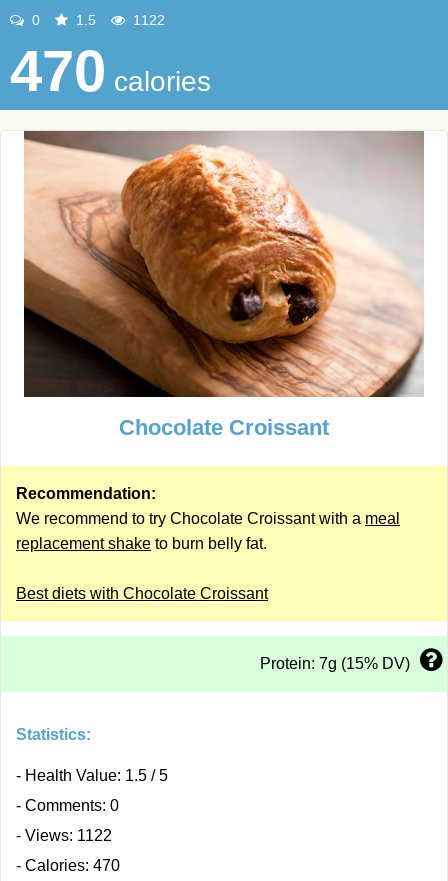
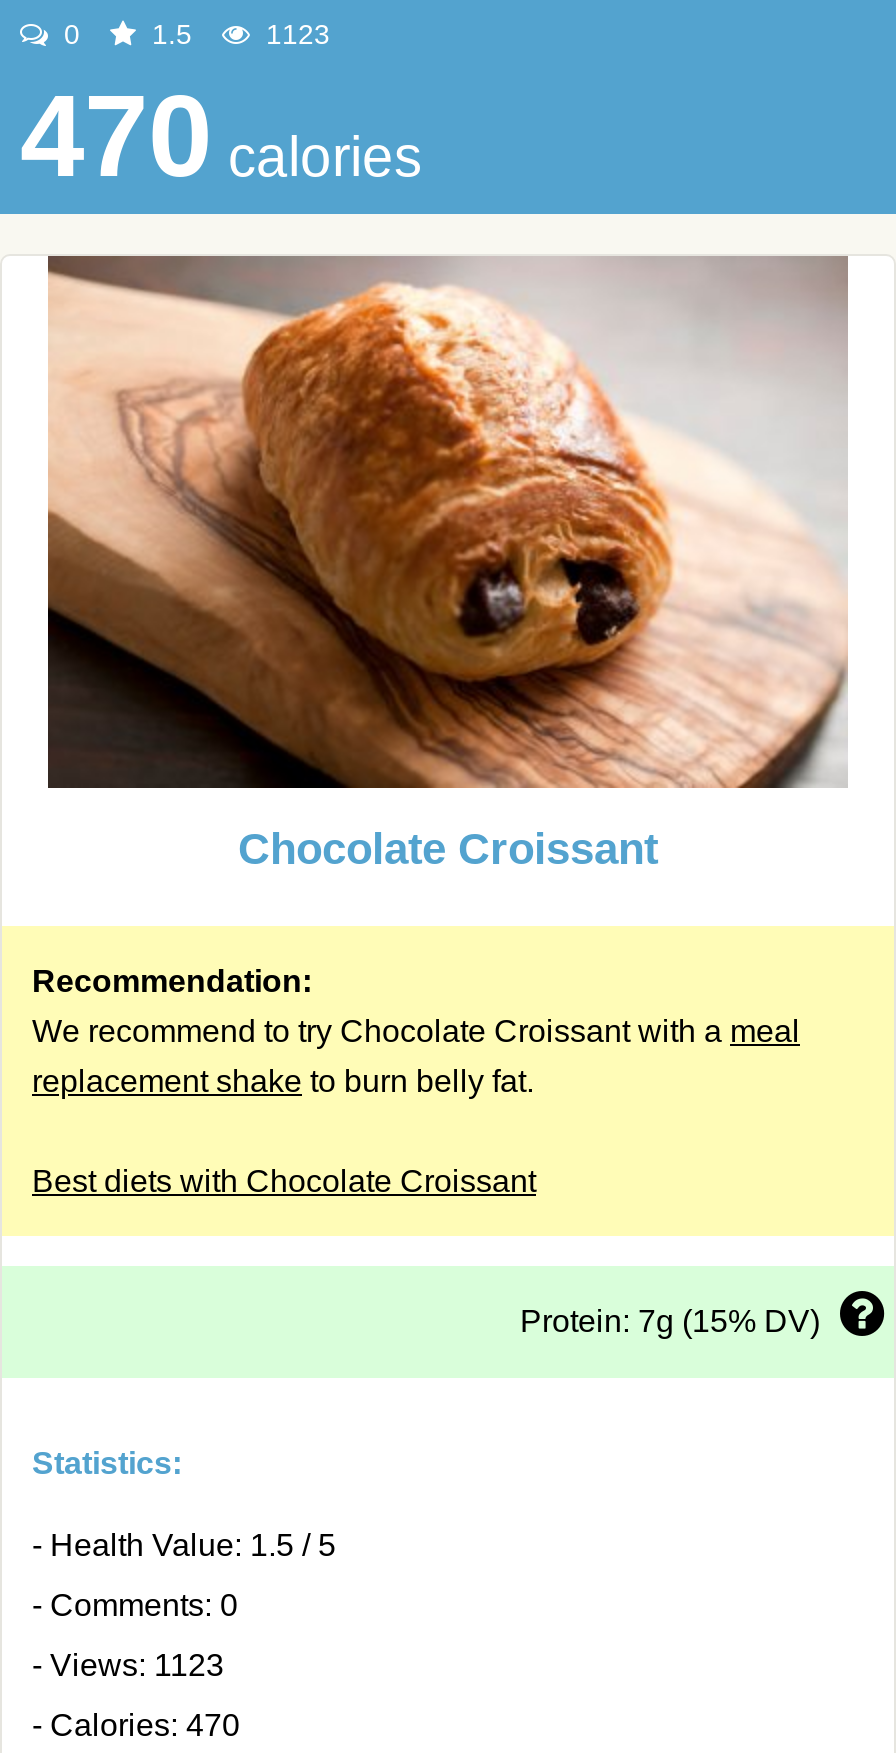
[129,12,165,28] 1122 -> [258,18,330,50] 1123
[16,827,112,844] - Views: 1122 -> [32,1648,224,1682] - Views: 1123

